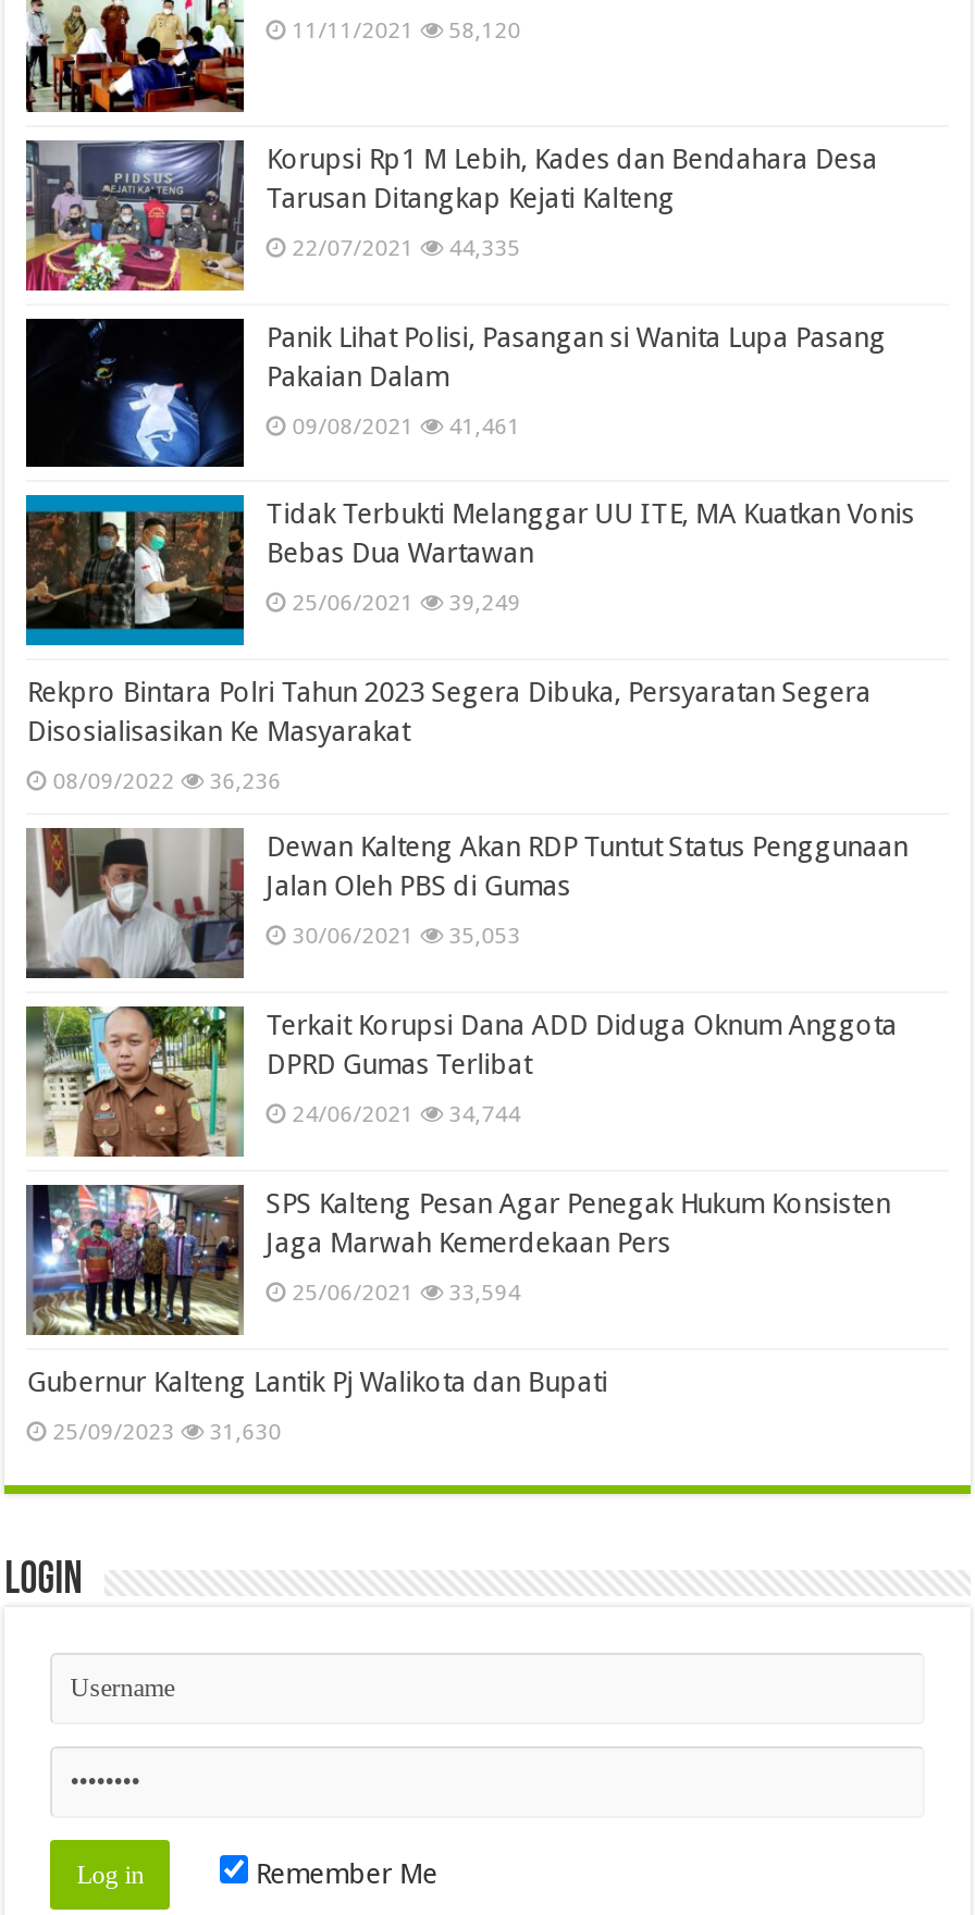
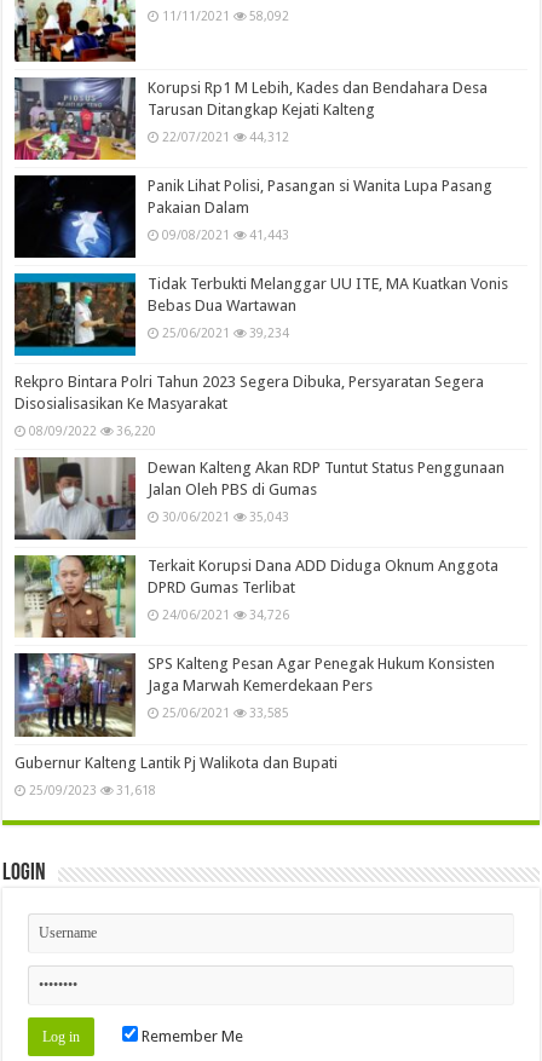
[292,16,521,42] 11/11/2021 58,120 -> [162,9,289,24] 11/11/2021 58,092
[292,233,521,259] 22/07/2021 44,335 -> [162,129,289,143] 22/07/2021 44,312
[292,411,521,437] 09/08/2021 41,461 -> [162,227,289,242] 09/08/2021 41,443
[292,589,521,615] 25/06/2021 39,249 -> [162,325,289,340] 25/06/2021 39,234
[53,767,281,793] 08/09/2022 36,236 -> [29,424,156,438] 08/09/2022 36,220
[292,922,521,948] 30/06/2021 35,053 -> [162,509,289,524] 30/06/2021 35,043
[292,1100,521,1126] 24/06/2021 34,744 -> [162,608,289,622] 24/06/2021 34,726
[292,1278,521,1304] 25/06/2021 33,594 -> [162,706,289,720] 25/06/2021 33,585
[53,1417,281,1443] 25/09/2023 31,630 -> [29,782,156,797] 25/09/2023 31,618

